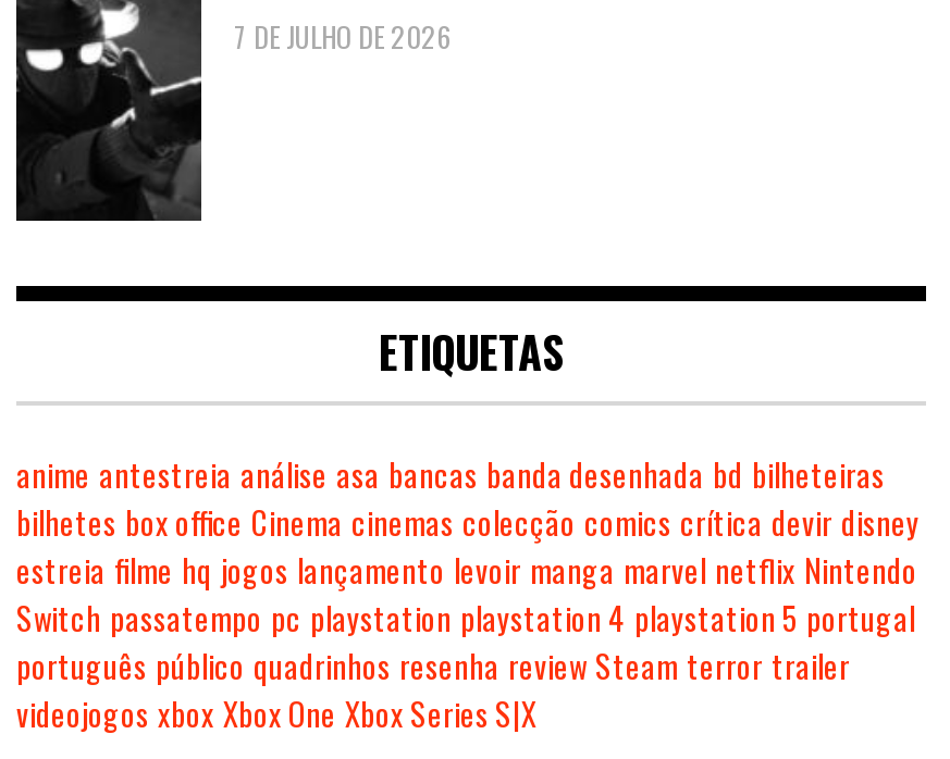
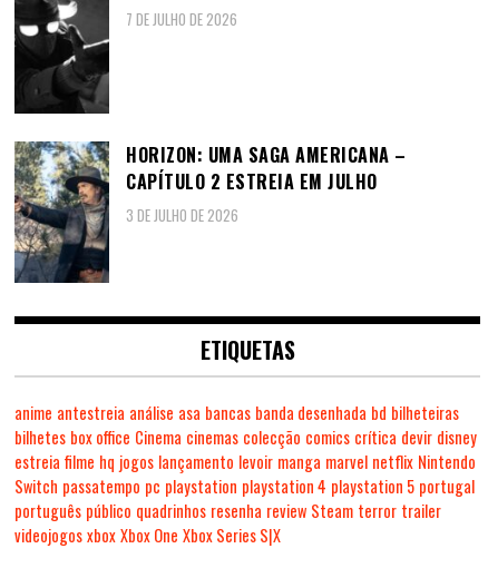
none -> [13,140,406,283] [image] | HORIZON: UMA SAGA AMERICANA – | CAPÍTULO 2 ESTREIA EM JULHO | 3 DE JULHO DE 2026

